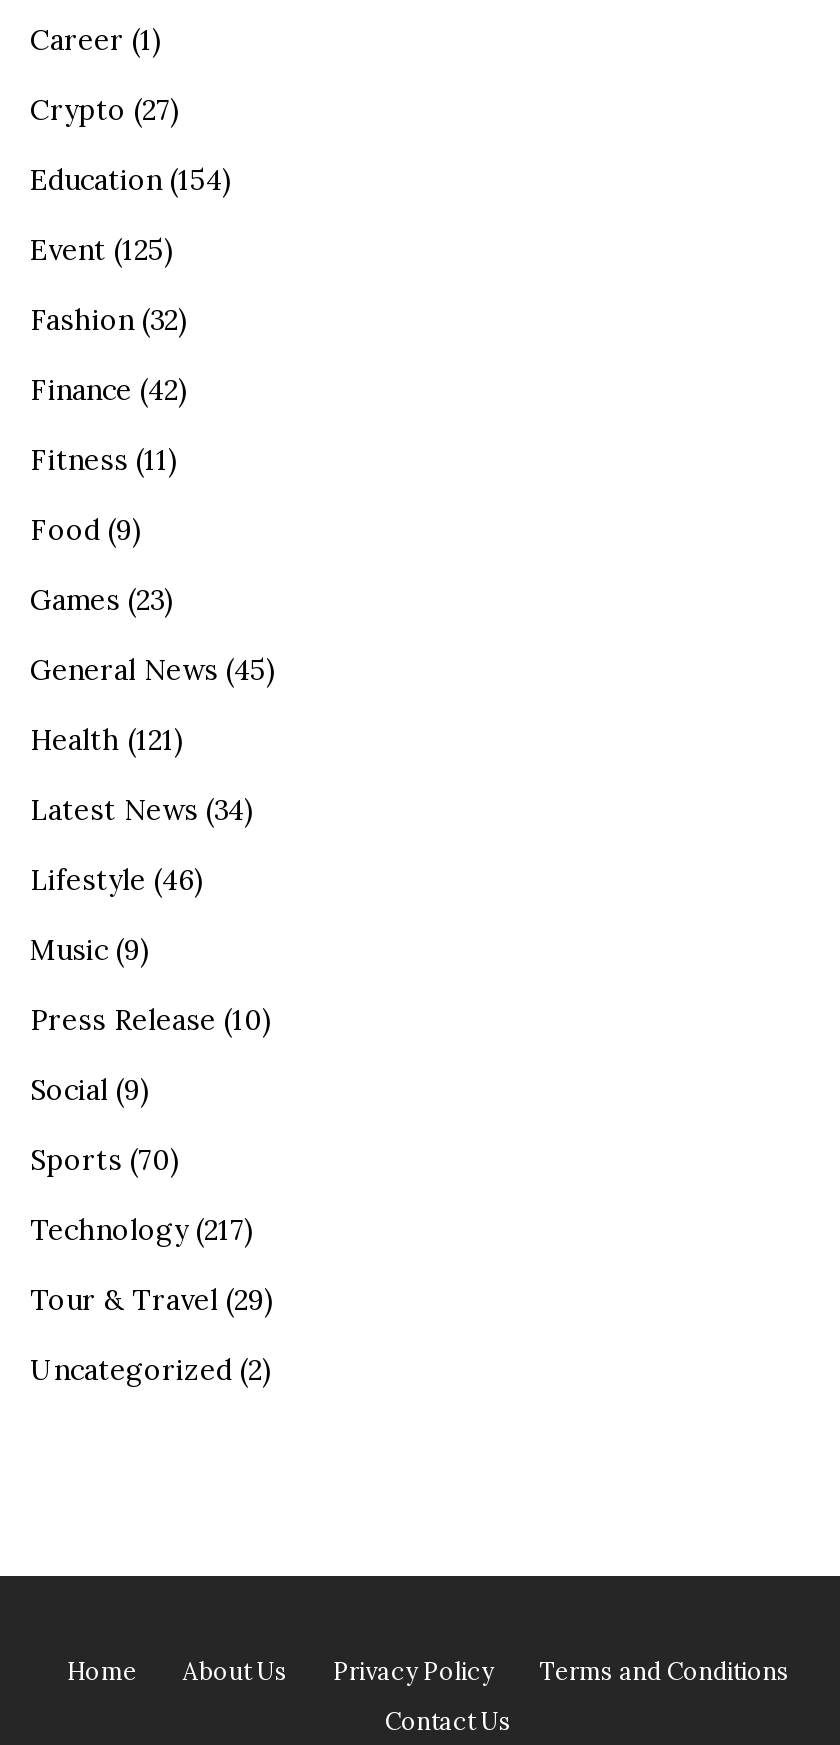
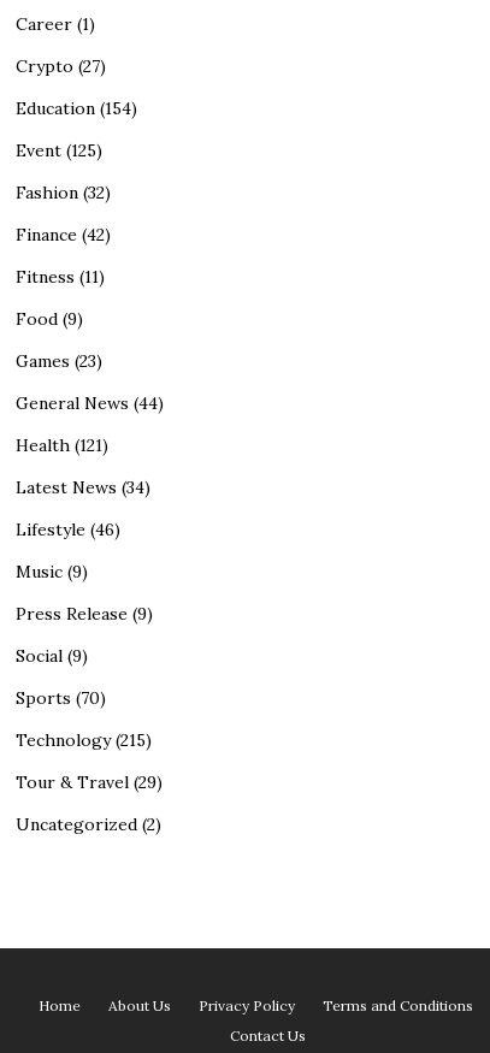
[30,652,276,688] General News (45) -> [16,392,164,414] General News (44)
[30,1002,272,1038] Press Release (10) -> [16,603,153,625] Press Release (9)
[30,1212,254,1248] Technology (217) -> [16,729,152,751] Technology (215)

